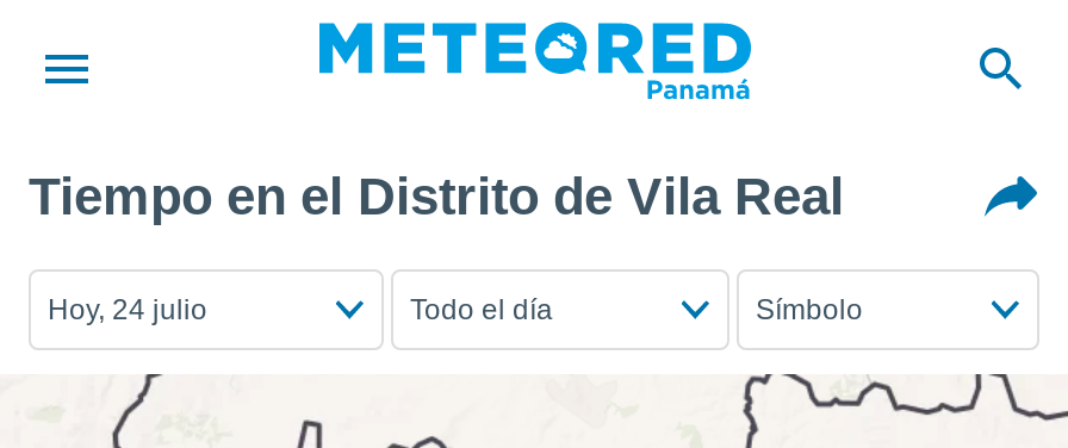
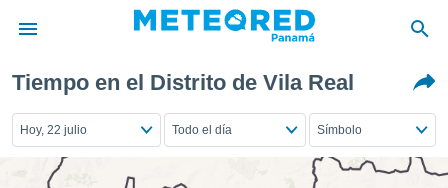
[48,293,207,326] Hoy, 24 julio -> [20,123,87,137] Hoy, 22 julio

